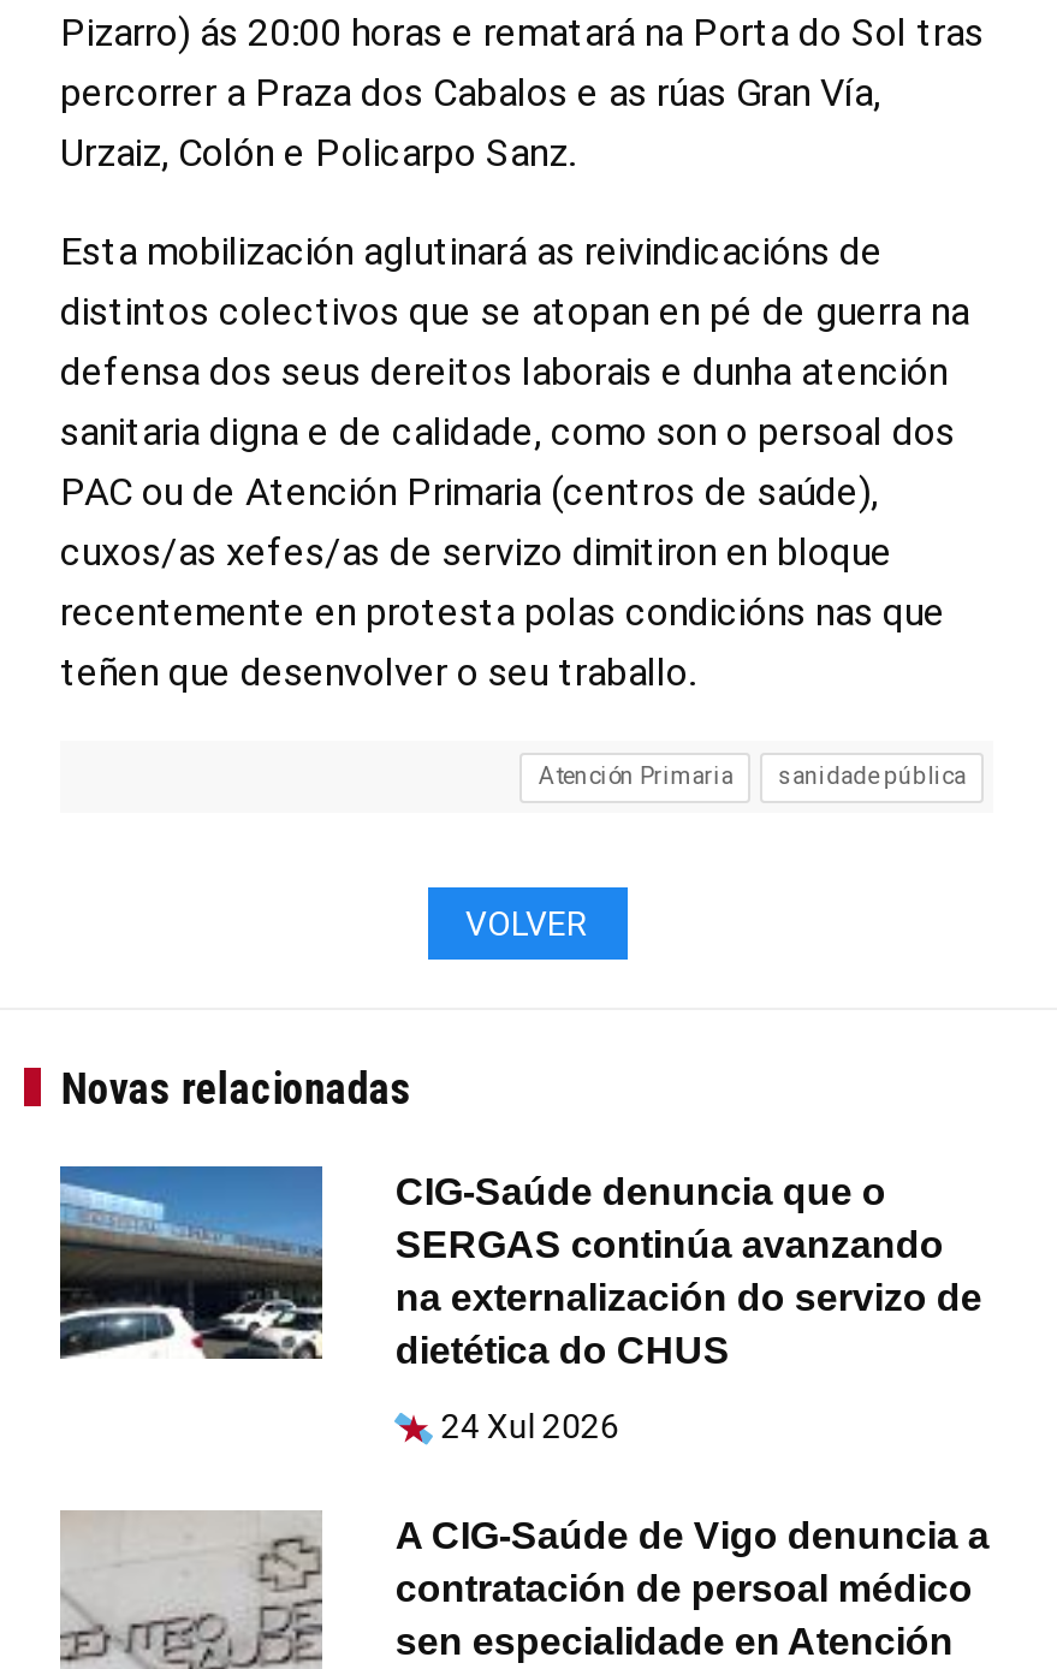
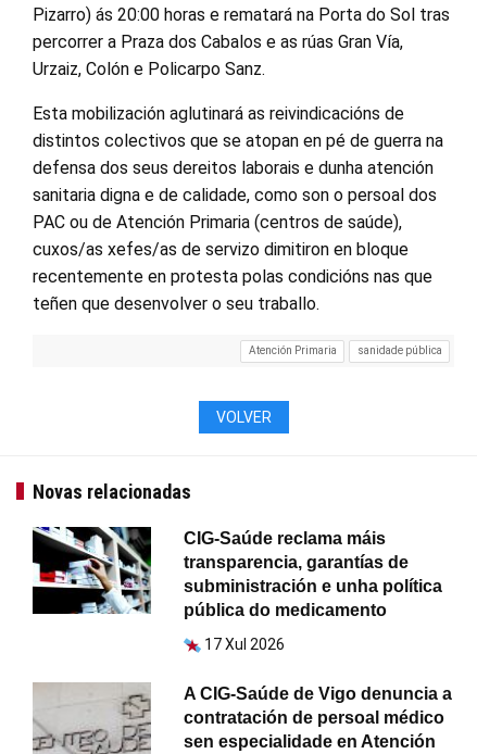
[58,1164,982,1370] [image] | CIG-Saúde denuncia que o | SERGAS continúa avanzando | na externalización do servizo de | dietética do CHUS -> [32,526,443,619] [image] | CIG-Saúde reclama máis | transparencia, garantías de | subministración e unha política | pública do medicamento
[441,1406,619,1445] 24 Xul 2026 -> [205,635,285,653] 17 Xul 2026

